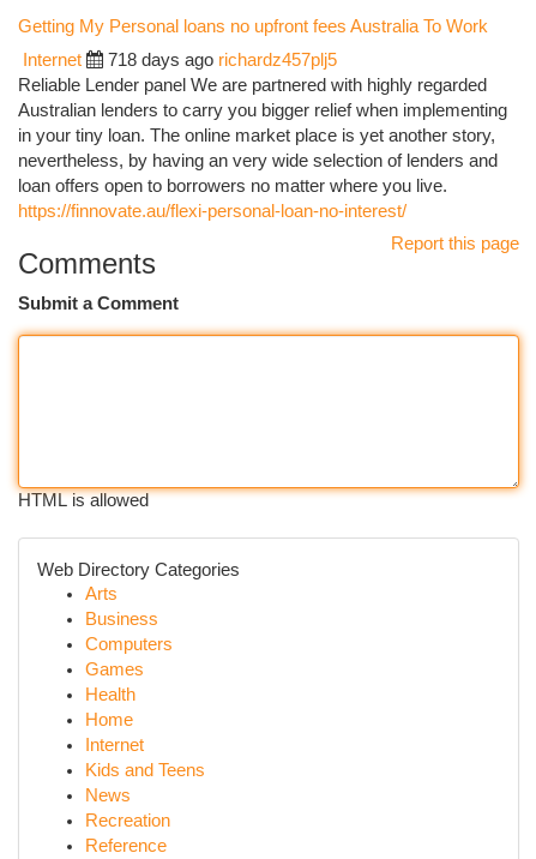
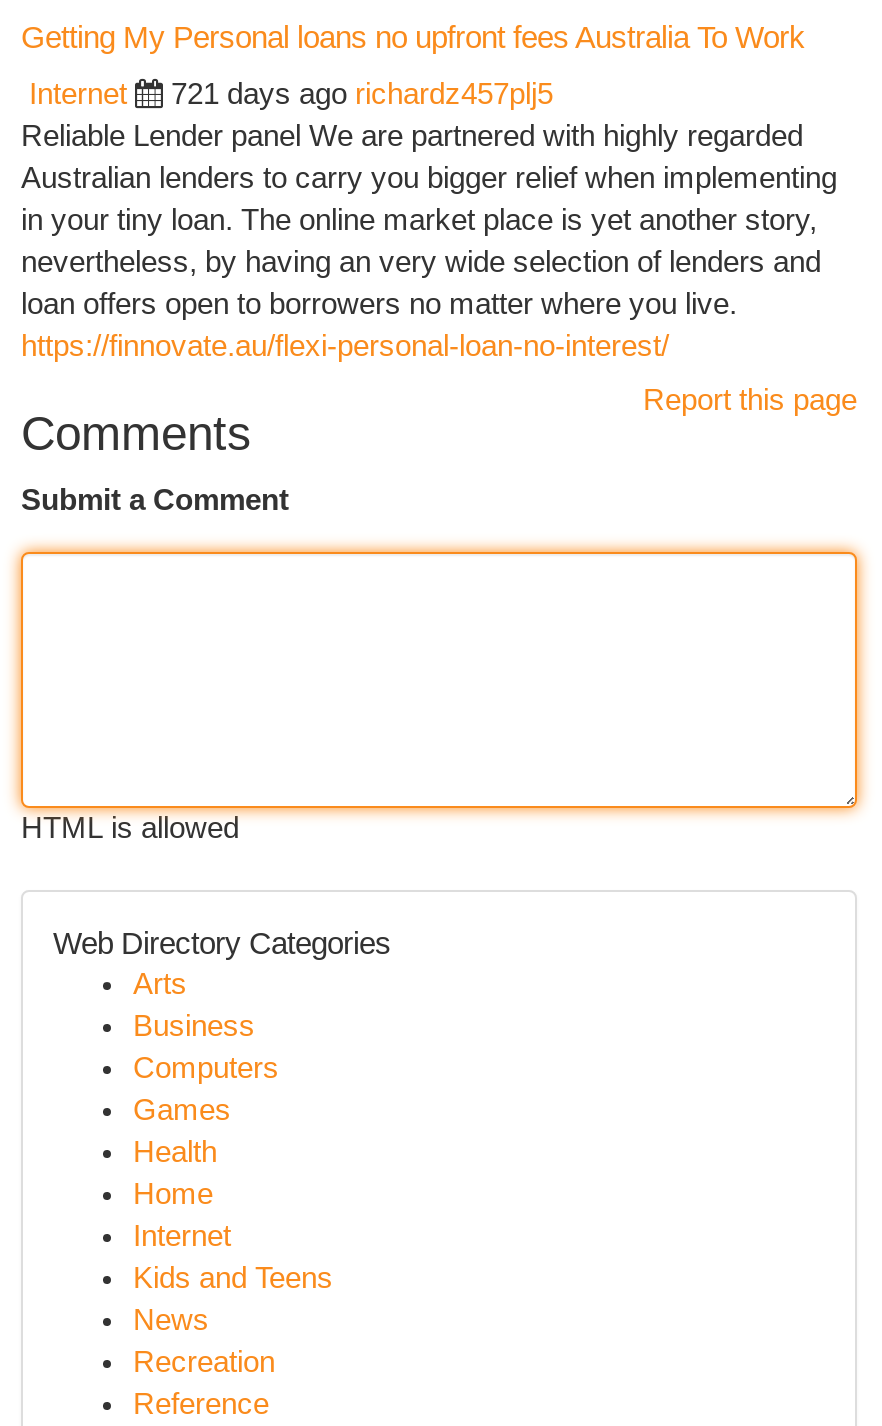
[108,50,337,70] 718 days ago richardz457plj5 -> [171,78,553,110] 721 days ago richardz457plj5

